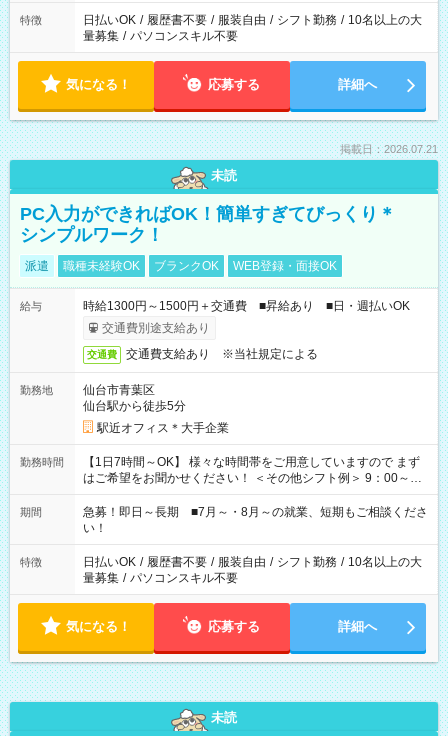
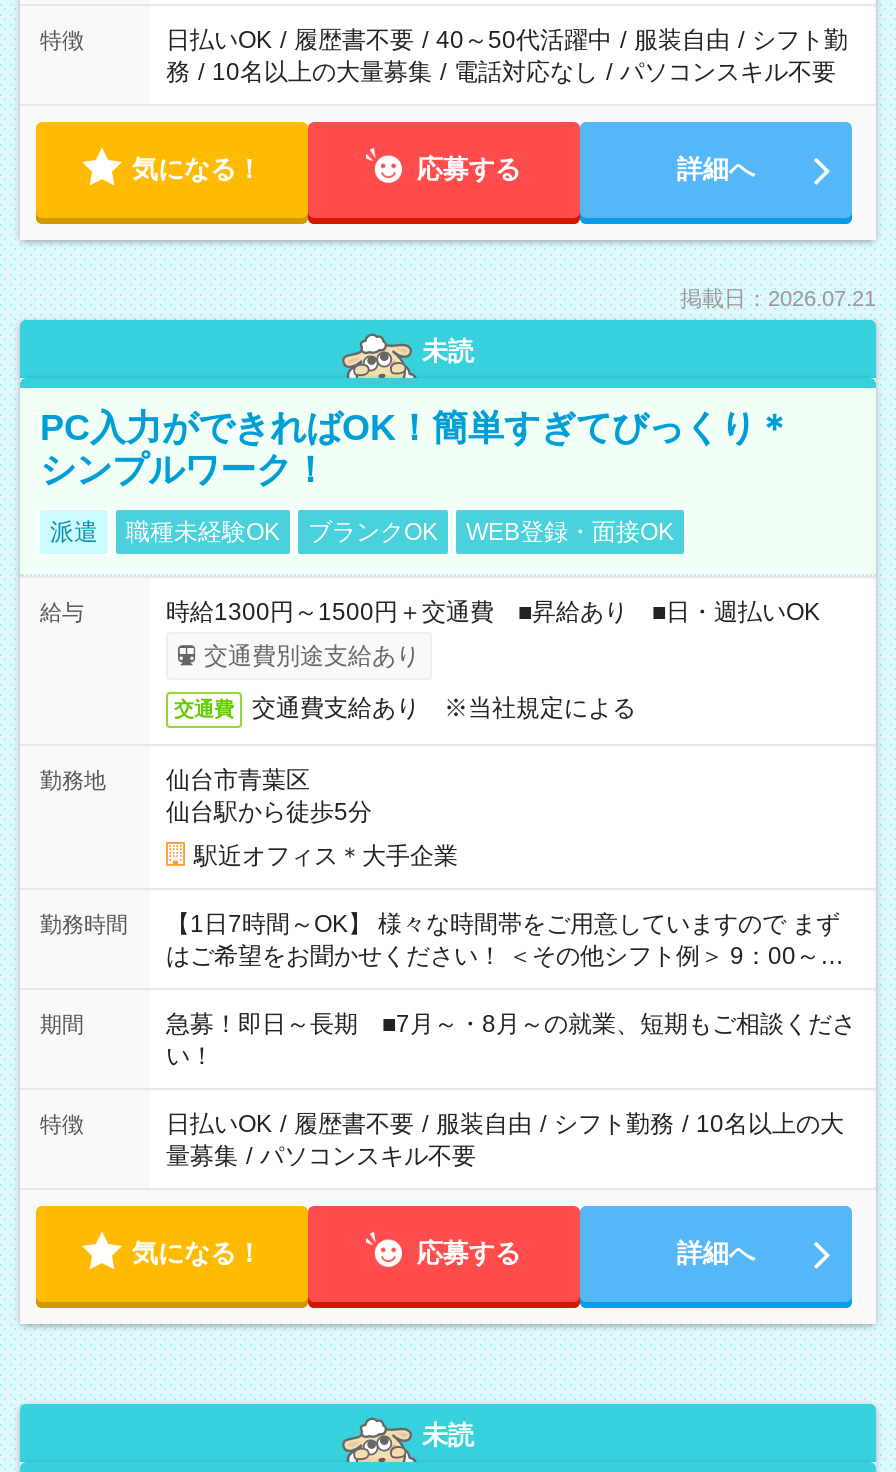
[83,13,422,43] 日払いOK / 履歴書不要 / 服装自由 / シフト勤務 / 10名以上の大 | 量募集 / パソコンスキル不要 -> [166,26,848,86] 日払いOK / 履歴書不要 / 40～50代活躍中 / 服装自由 / シフト勤 | 務 / 10名以上の大量募集 / 電話対応なし / パソコンスキル不要

